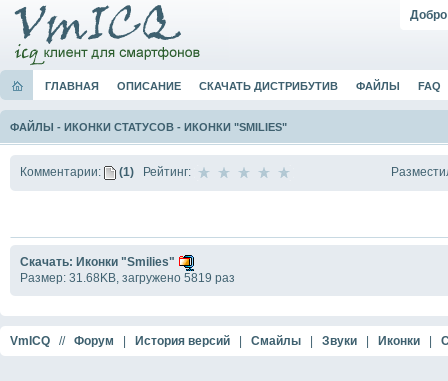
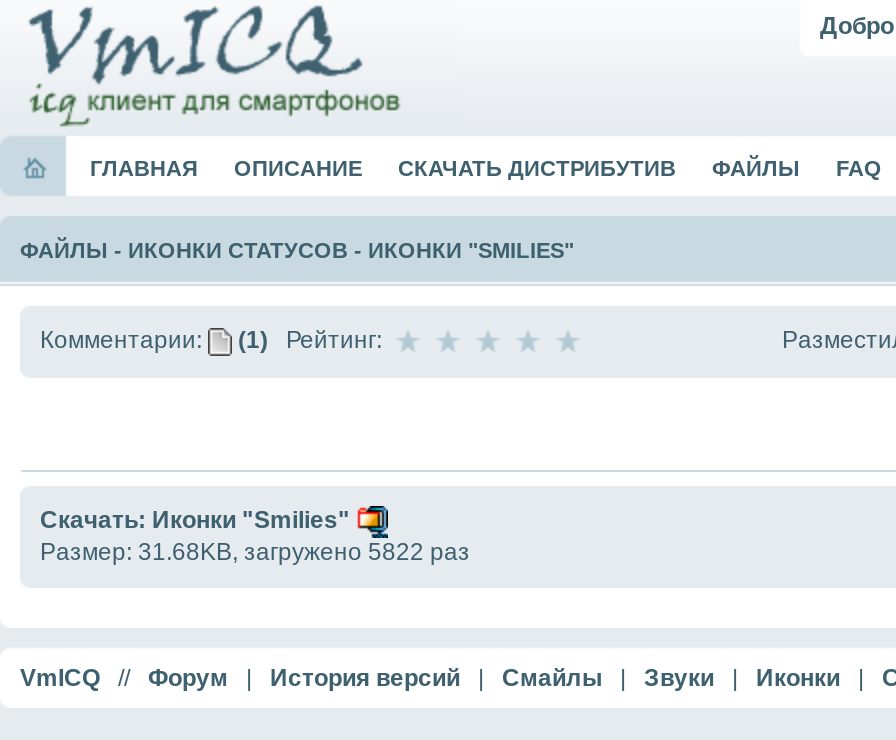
[20,271,235,285] Размер: 31.68KB, загружено 5819 раз -> [40,538,470,566] Размер: 31.68KB, загружено 5822 раз

